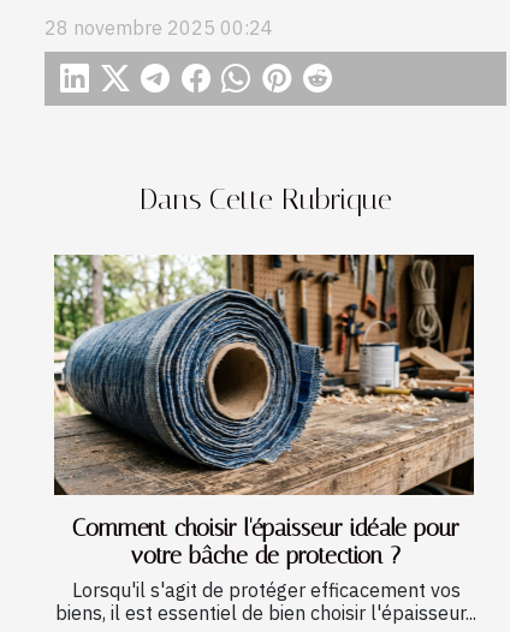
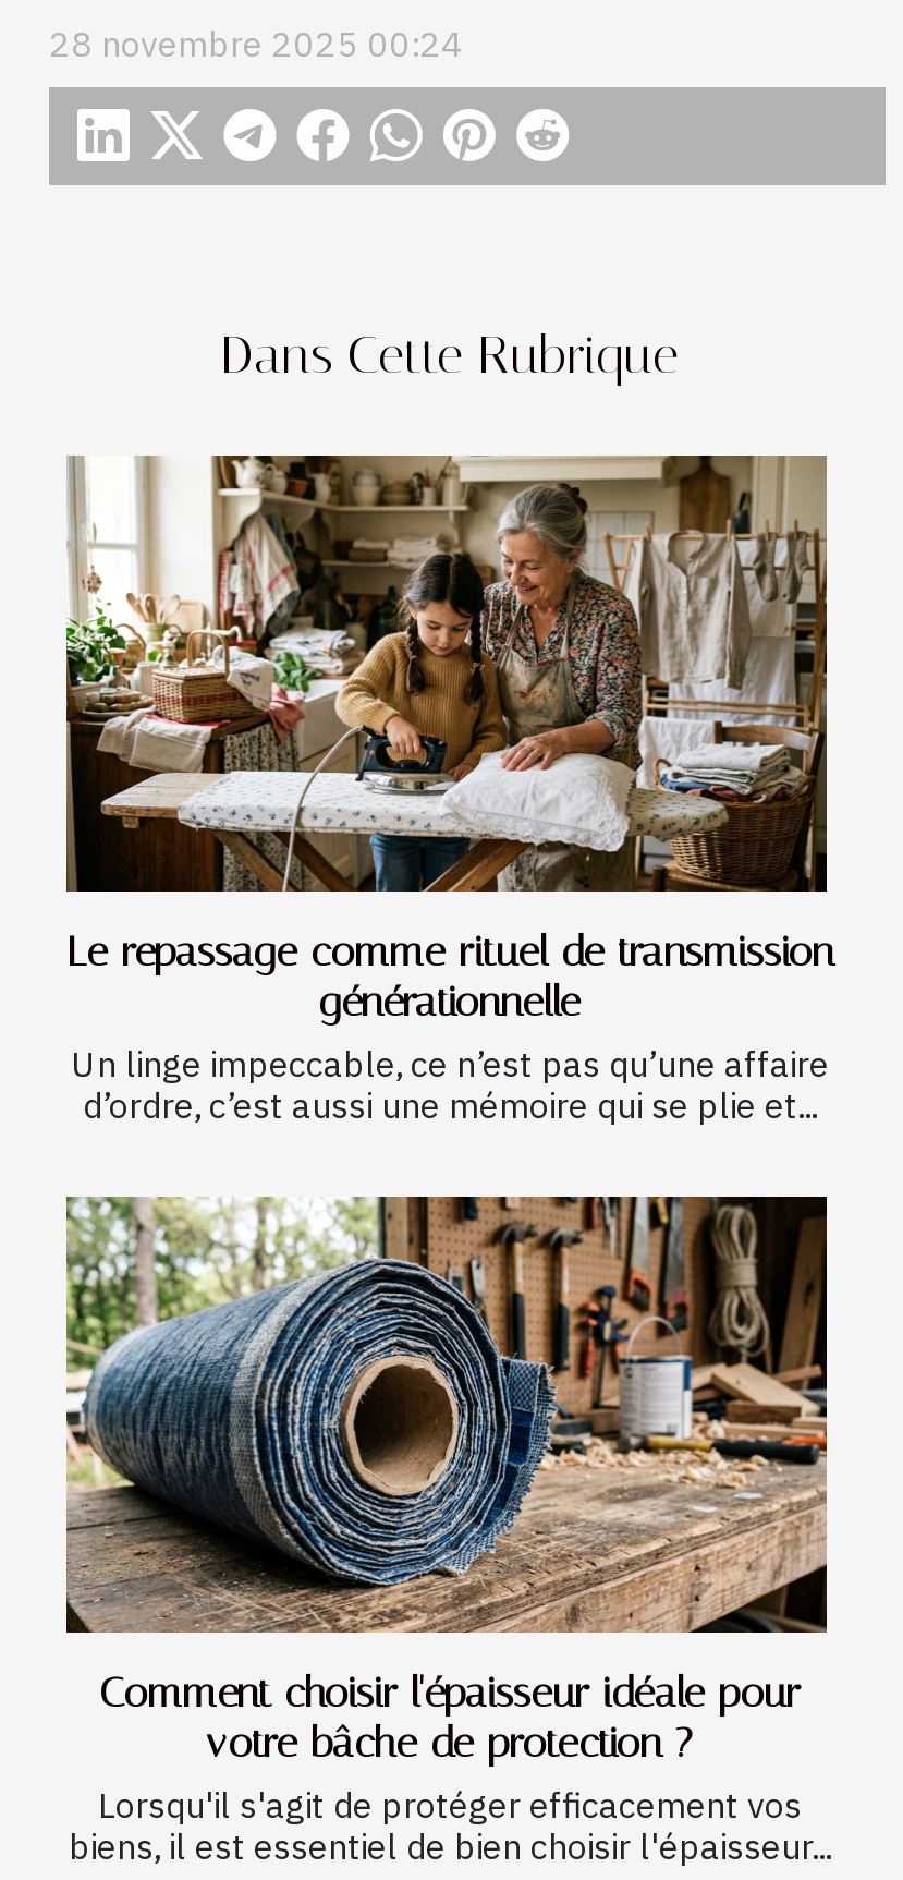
none -> [64,453,833,1127] [image] | Le repassage comme rituel de transmission | générationnelle | Un linge impeccable, ce n’est pas qu’une affaire | d’ordre, c’est aussi une mémoire qui se plie et...

